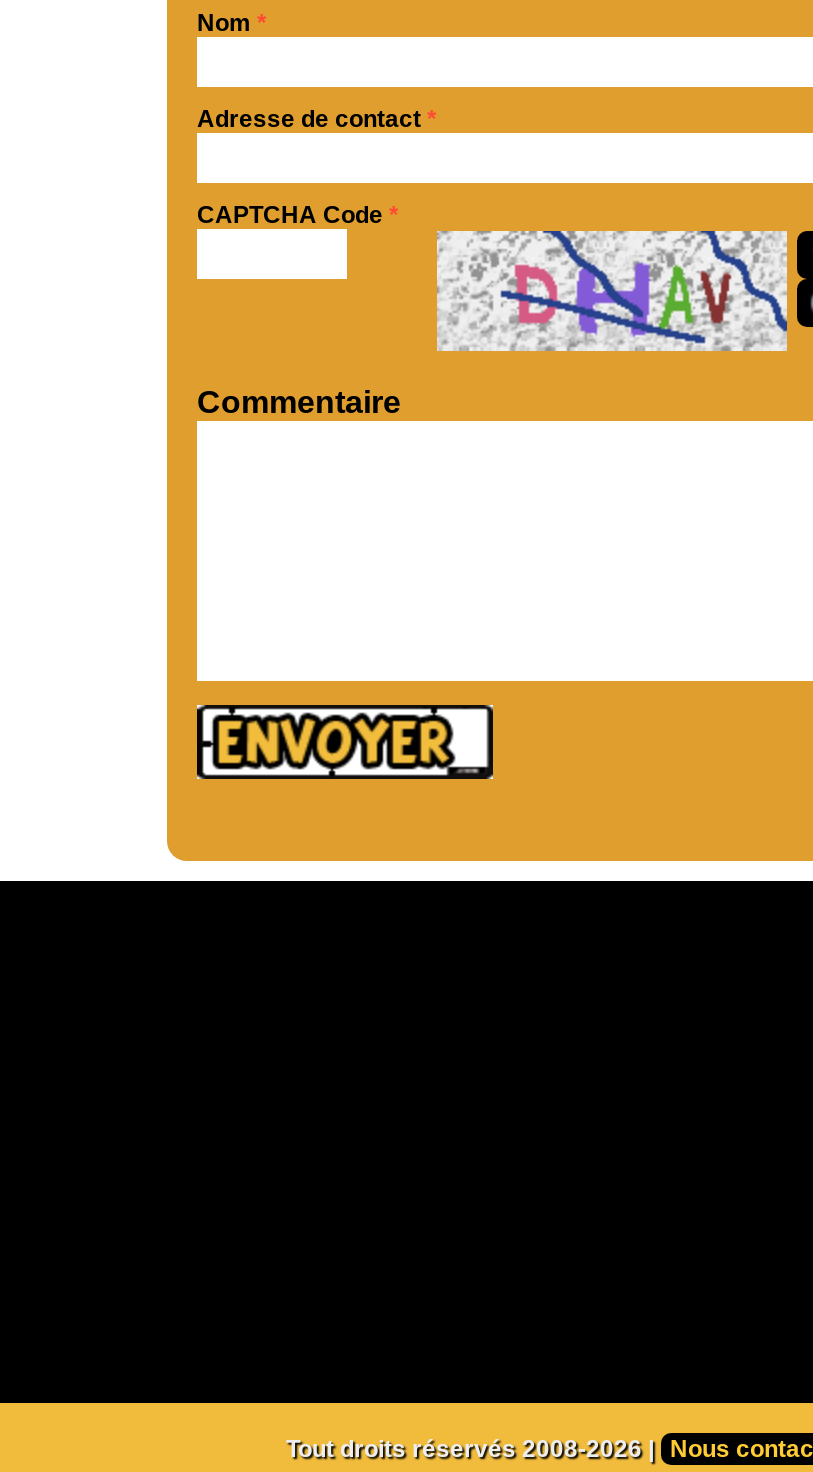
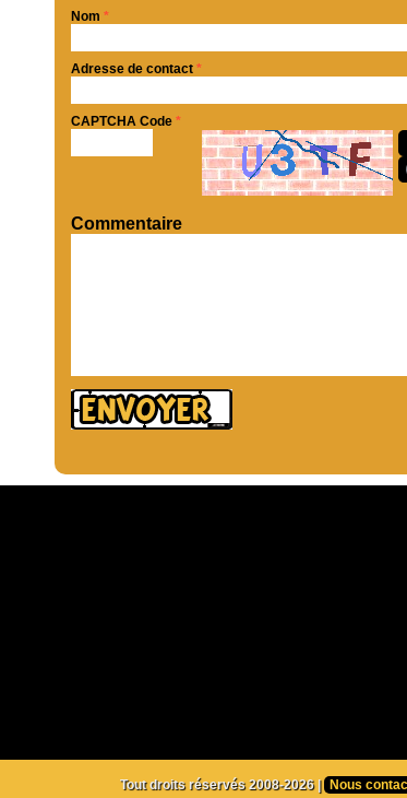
[437,229,789,351] [image] -> [202,129,394,196] [image]

